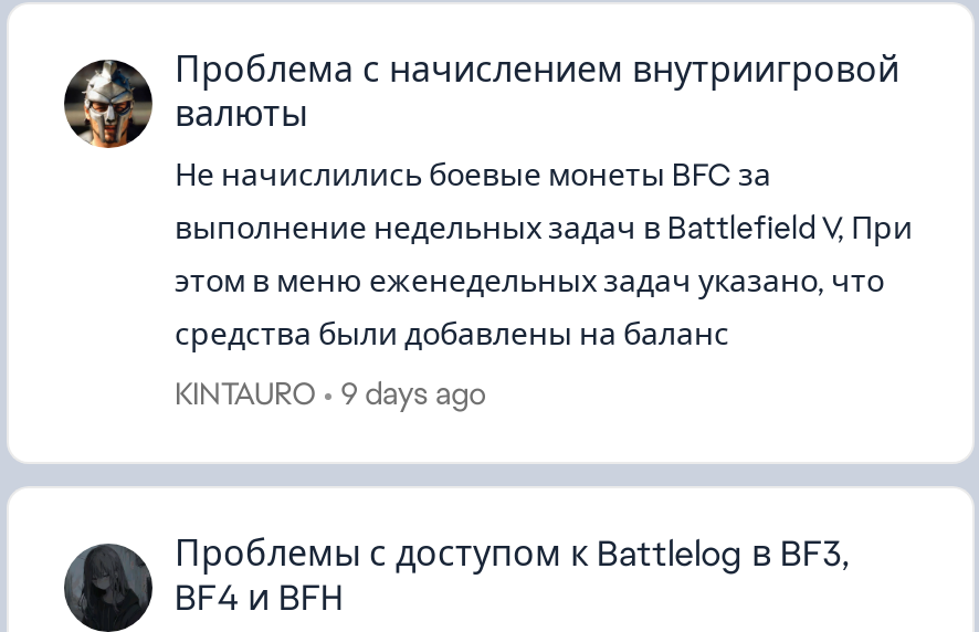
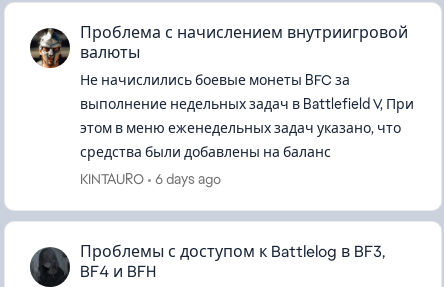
[175,373,486,413] KINTAURO 9 days ago -> [80,170,221,188] KINTAURO 6 days ago

